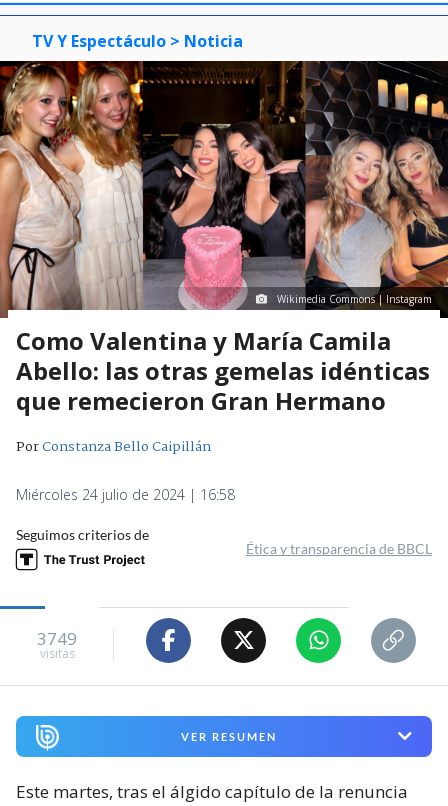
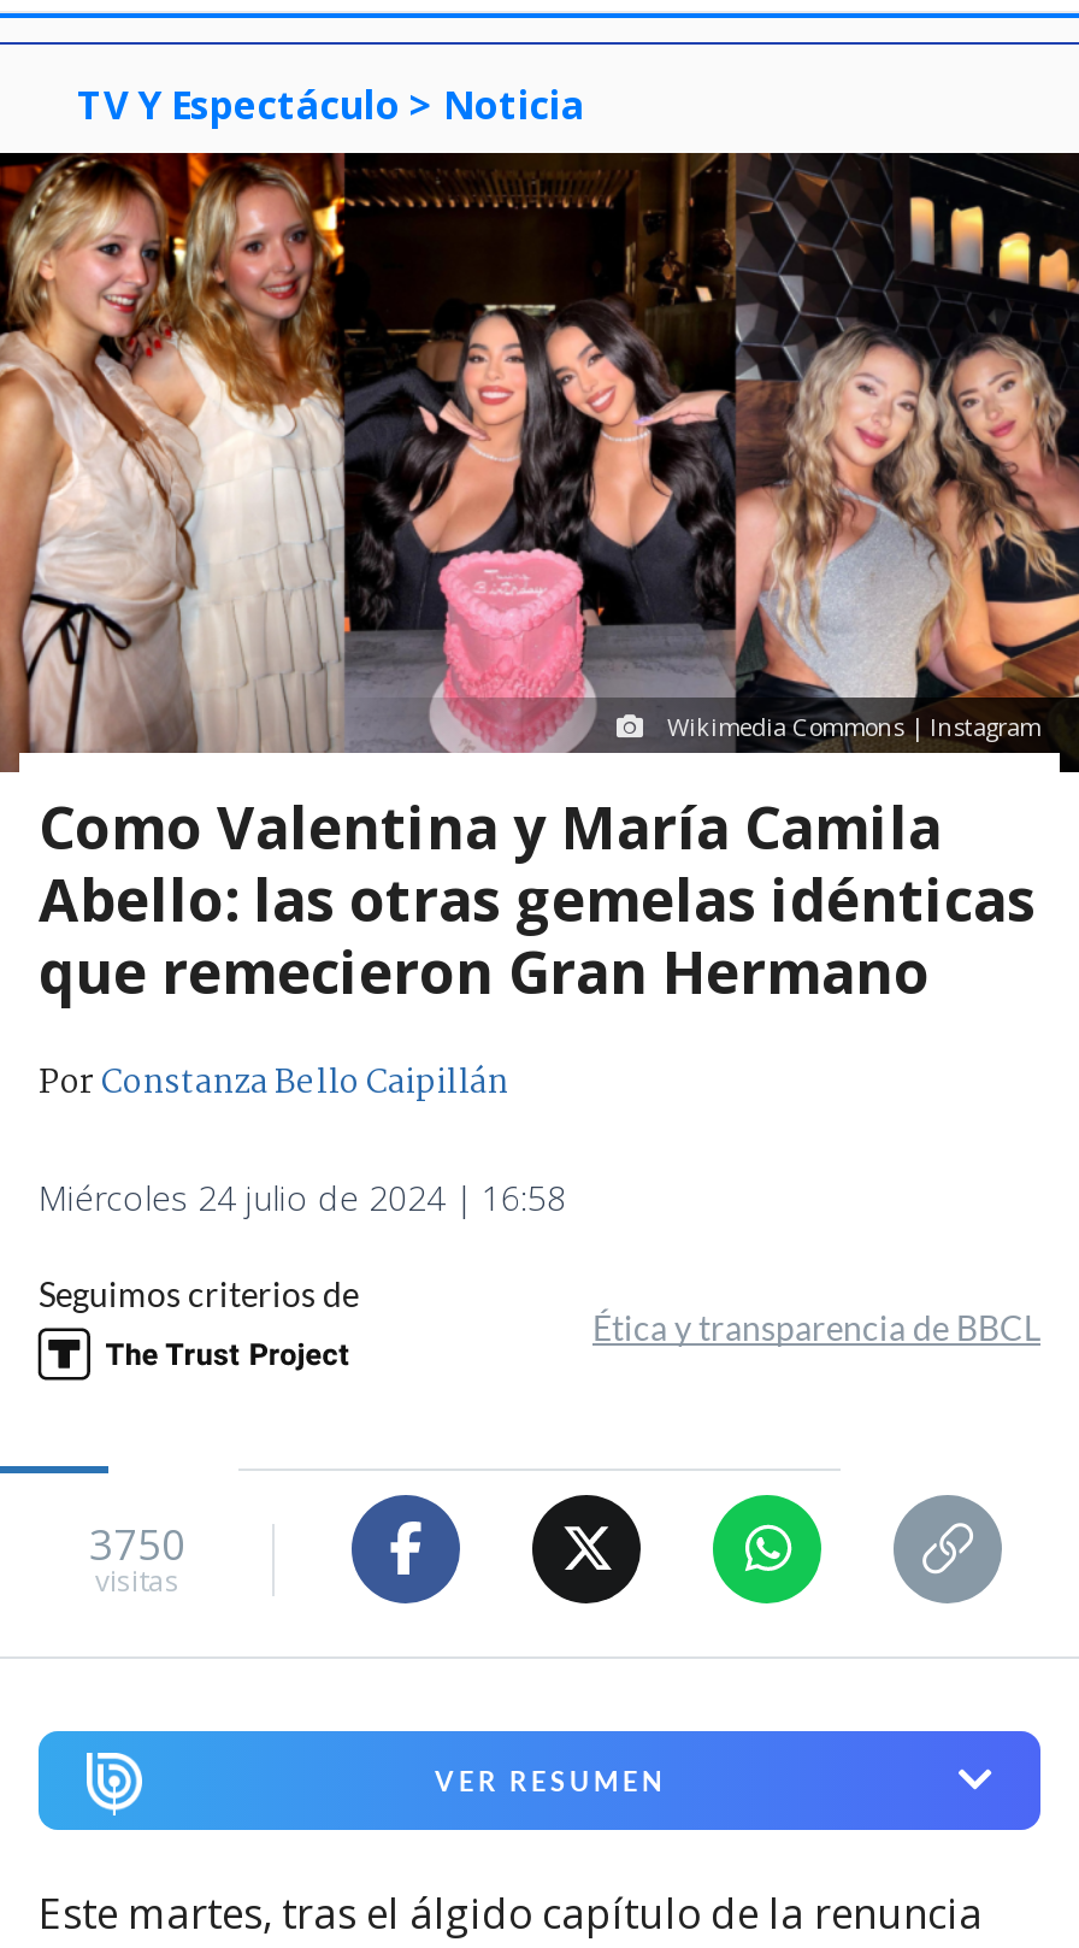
[37,627,77,650] 3749 -> [89,1517,185,1573] 3750

